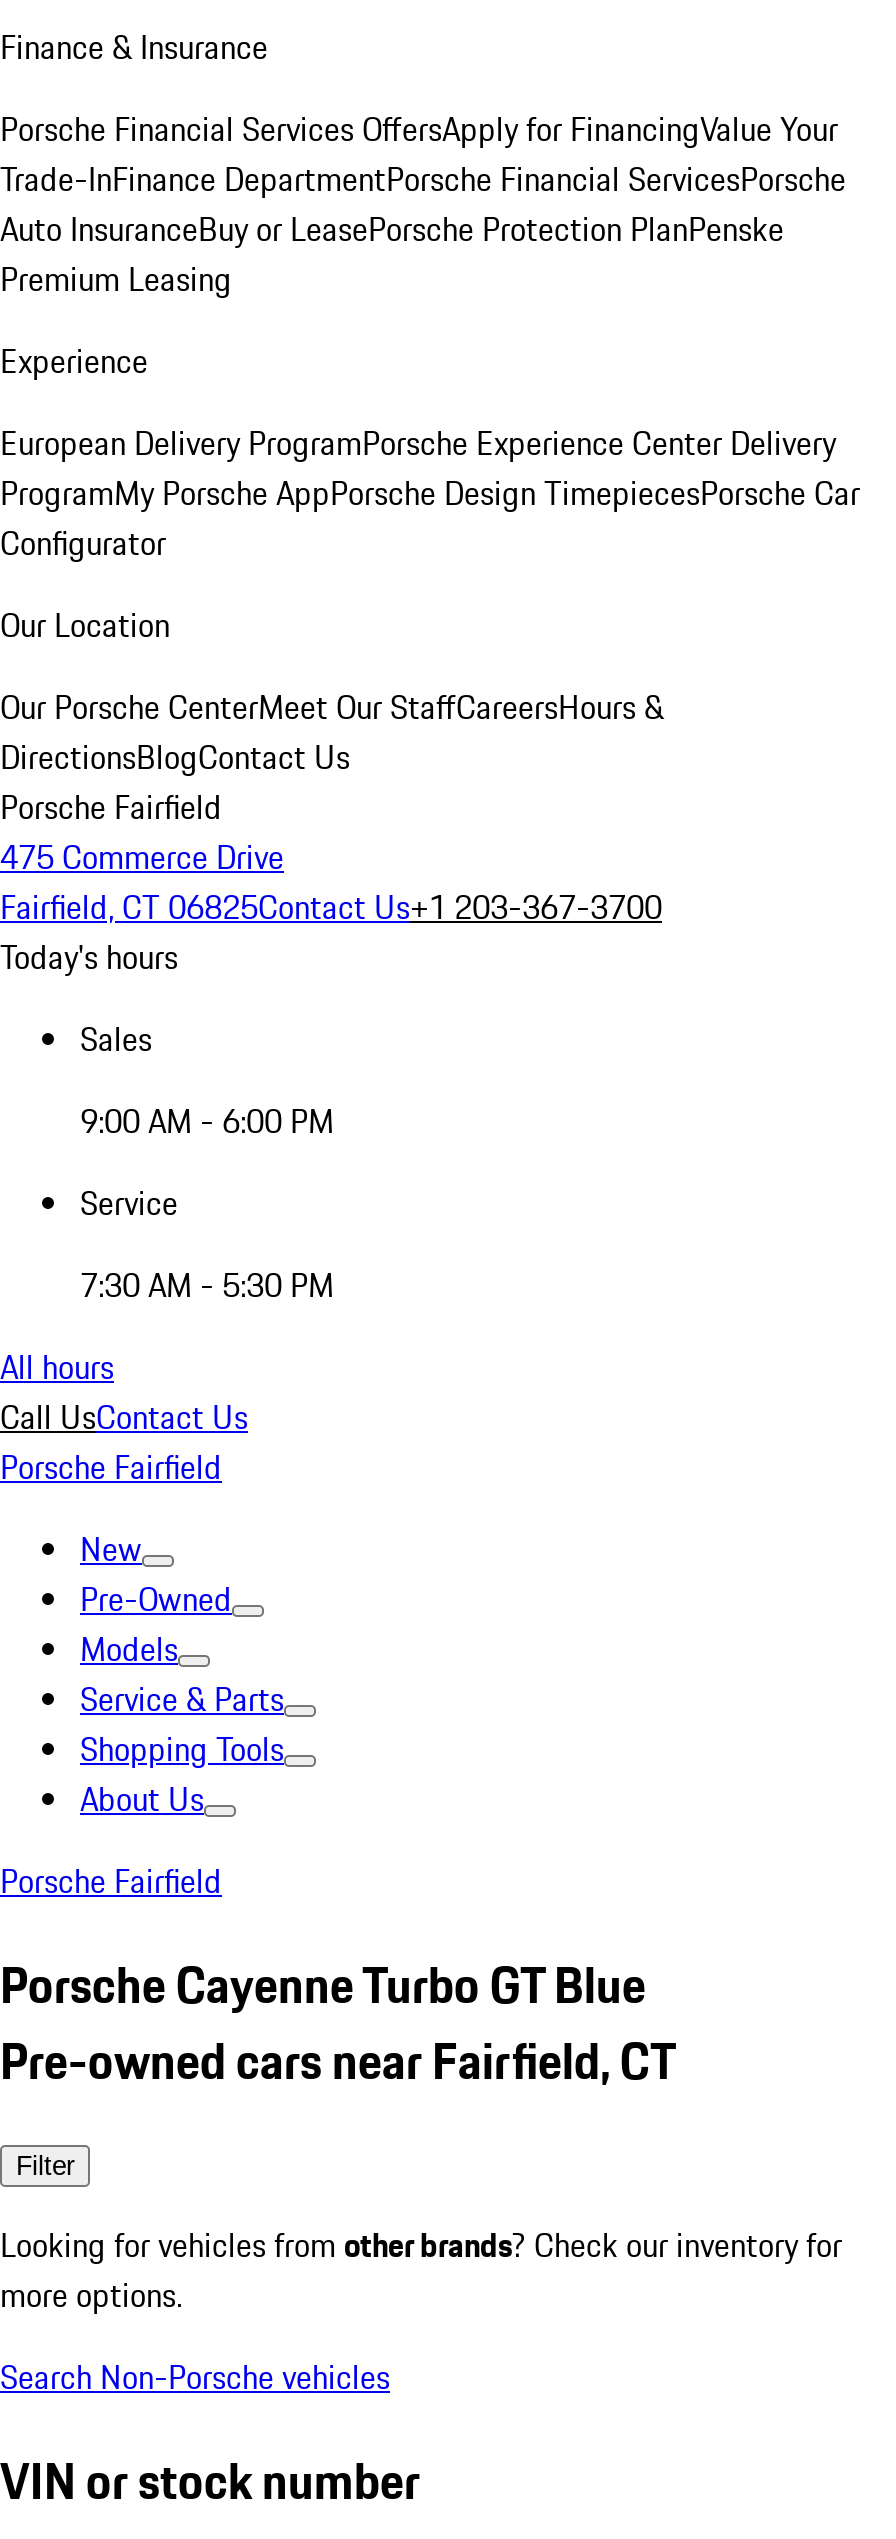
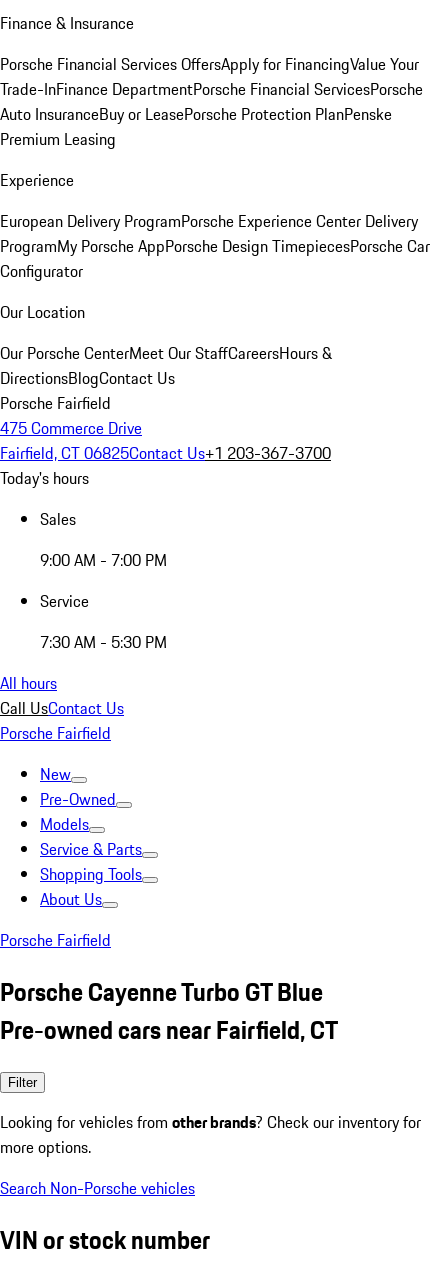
[80,1097,334,1145] 9:00 AM - 6:00 PM -> [40,548,167,572] 9:00 AM - 7:00 PM

